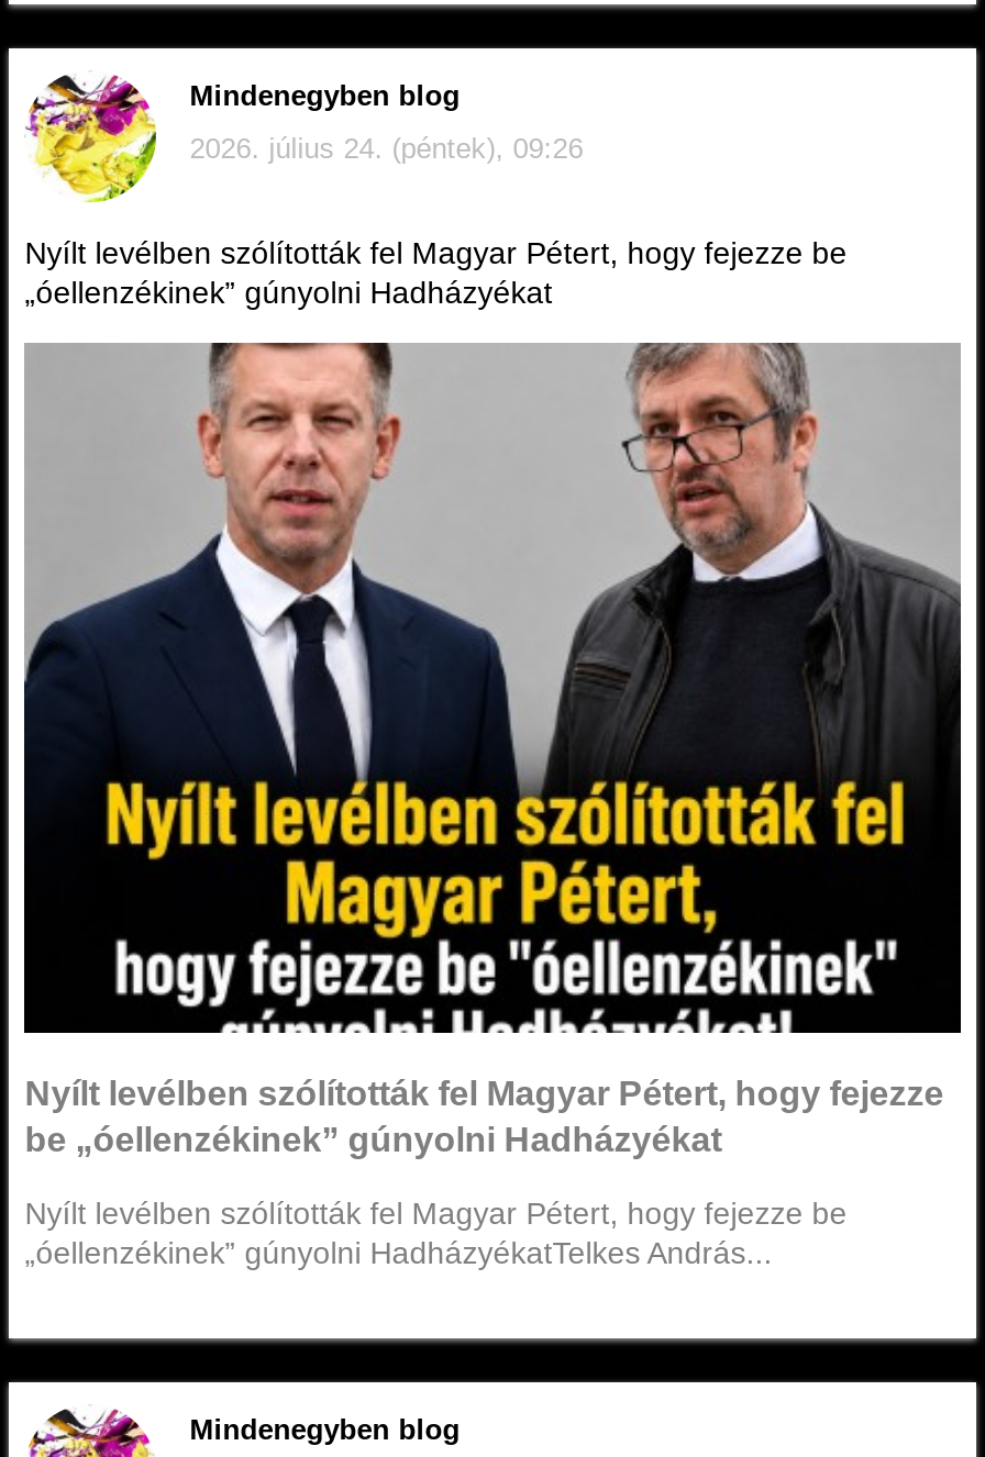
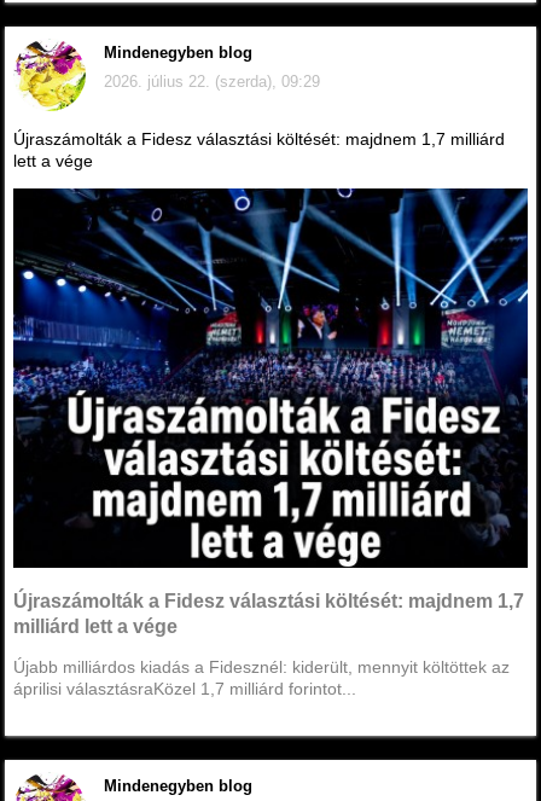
[190,131,583,164] 2026. július 24. (péntek), 09:26 -> [104,72,320,90] 2026. július 22. (szerda), 09:29
[25,235,847,309] Nyílt levélben szólították fel Magyar Pétert, hogy fejezze be | „óellenzékinek” gúnyolni Hadházyékat -> [14,129,505,170] Újraszámolták a Fidesz választási költését: majdnem 1,7 milliárd | lett a vége
[24,341,963,1158] [image] | Nyílt levélben szólították fel Magyar Pétert, hogy fejezze | be „óellenzékinek” gúnyolni Hadházyékat -> [12,187,529,637] [image] | Újraszámolták a Fidesz választási költését: majdnem 1,7 | milliárd lett a vége
[25,1195,847,1270] Nyílt levélben szólították fel Magyar Pétert, hogy fejezze be | „óellenzékinek” gúnyolni HadházyékatTelkes András... -> [14,657,510,698] Újabb milliárdos kiadás a Fidesznél: kiderült, mennyit költöttek az | áprilisi választásraKözel 1,7 milliárd forintot...

